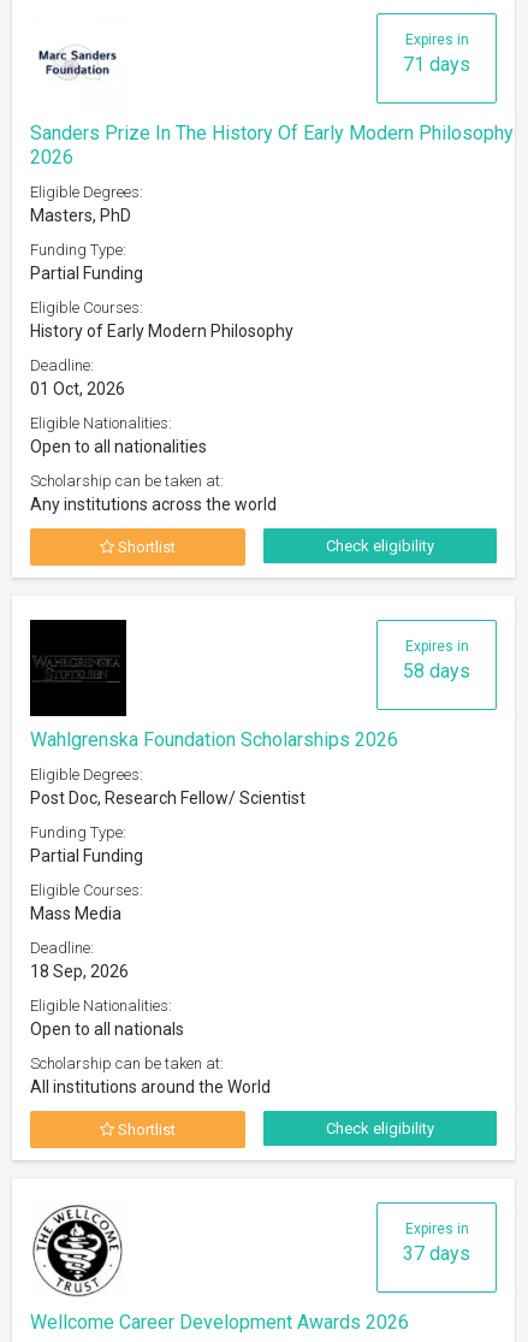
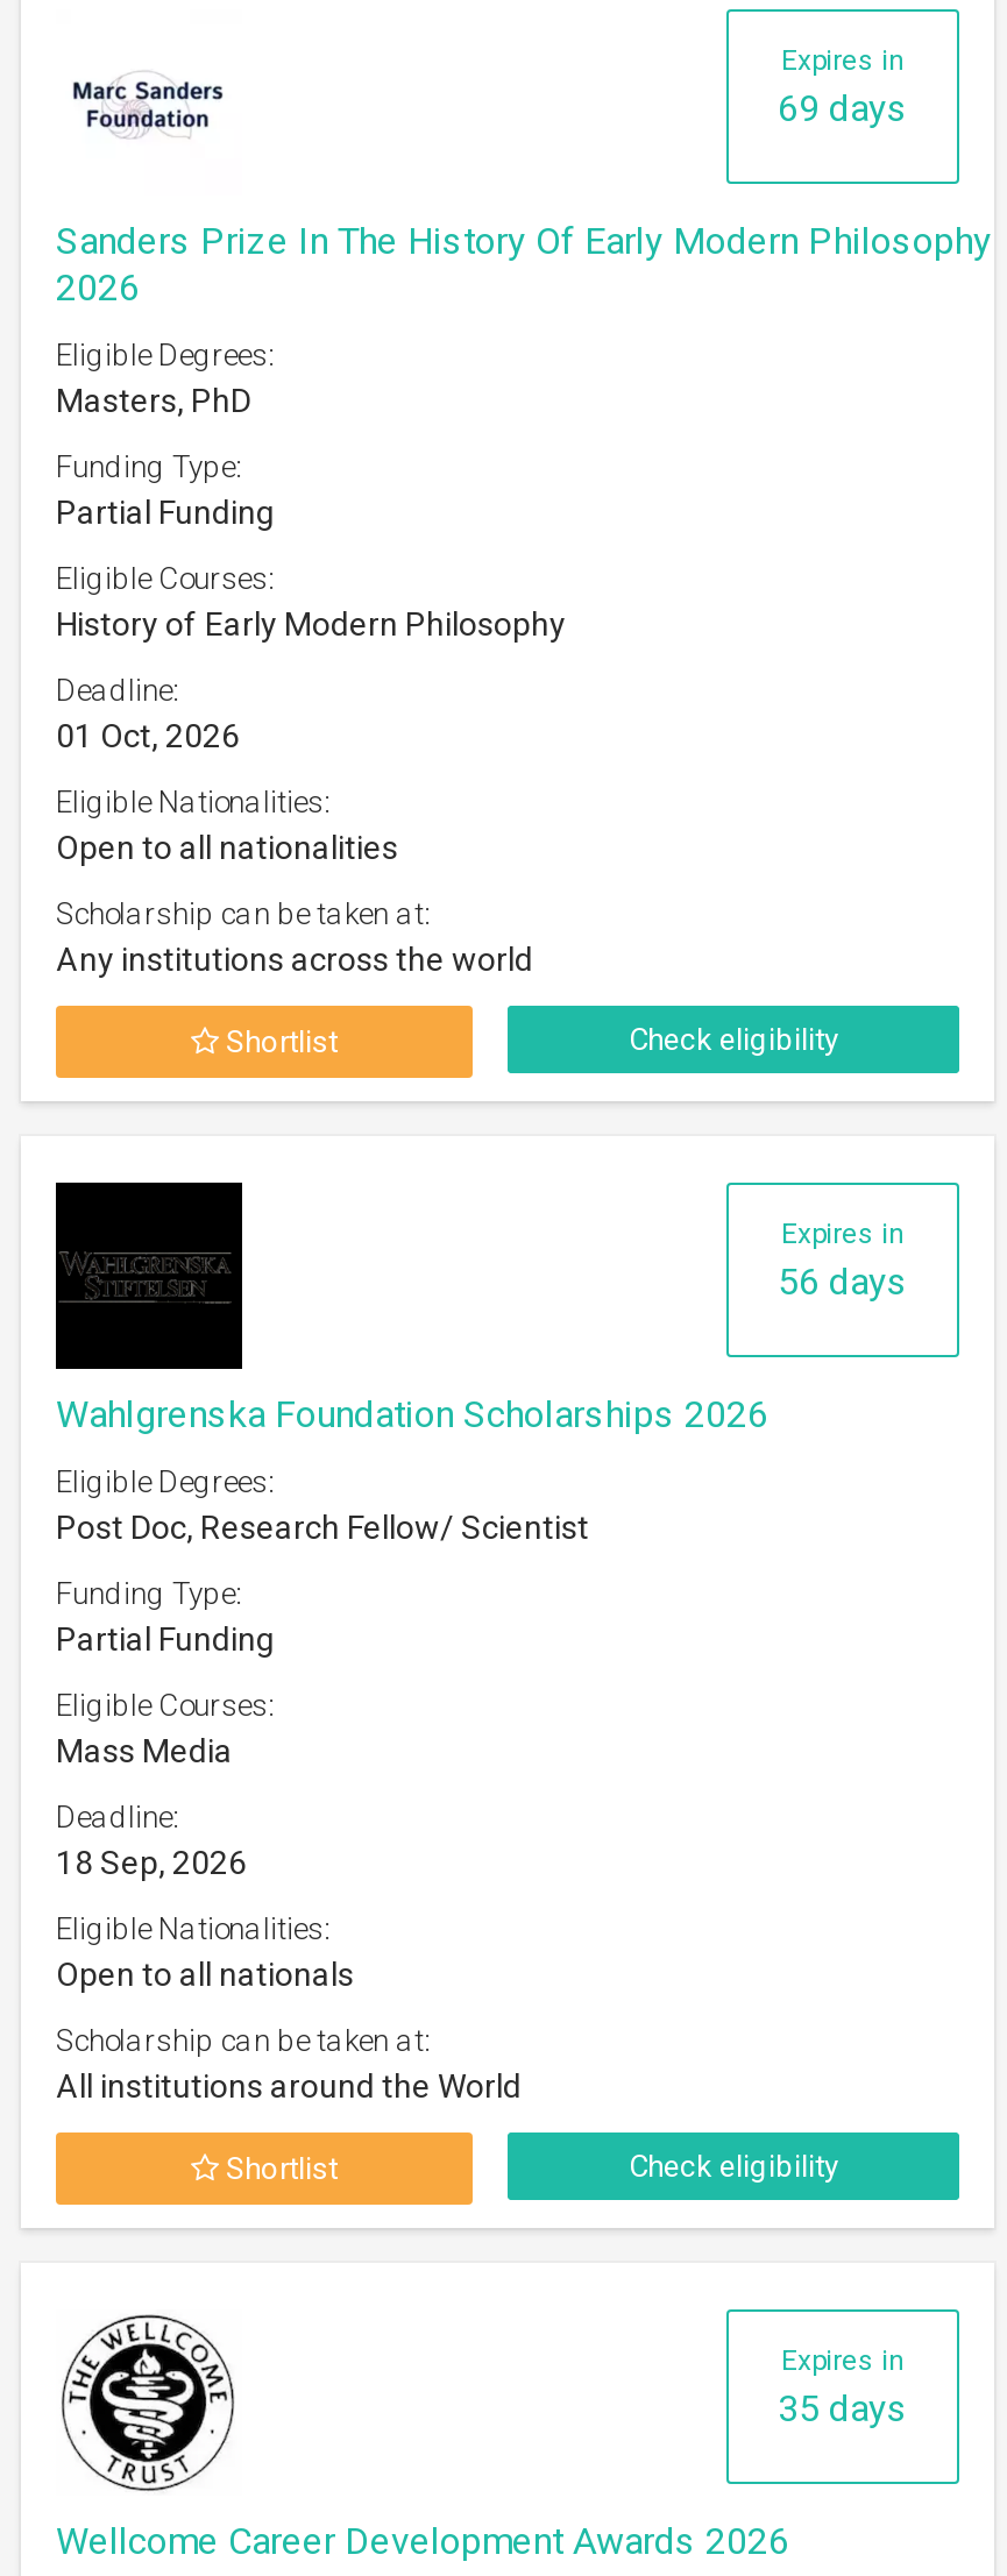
[403,53,470,76] 71 days -> [778,86,908,130] 69 days
[403,660,470,682] 58 days -> [778,1259,908,1304] 56 days
[403,1242,470,1265] 37 days -> [778,2386,908,2430] 35 days

